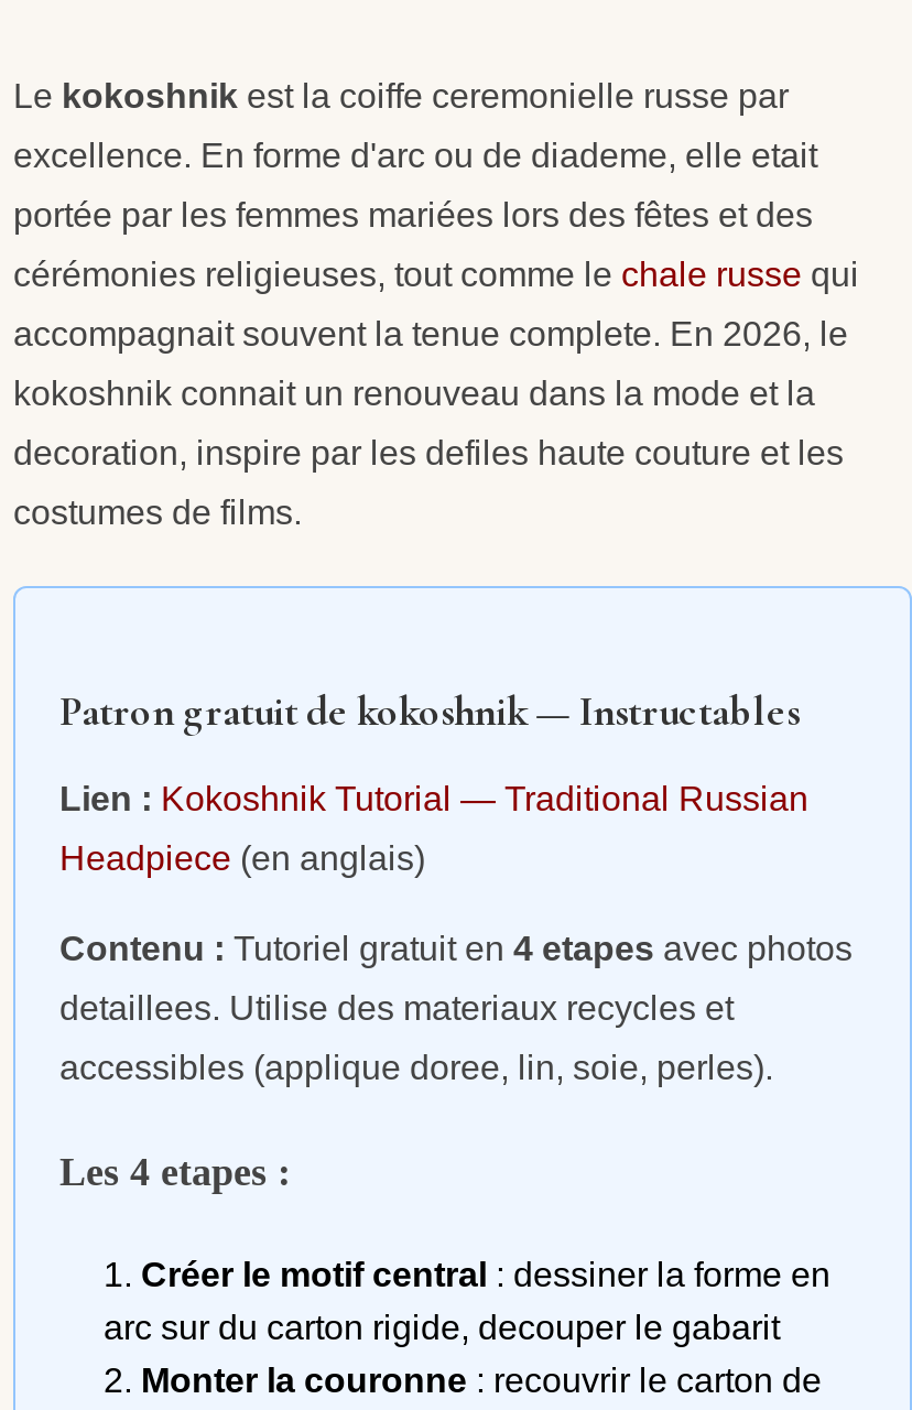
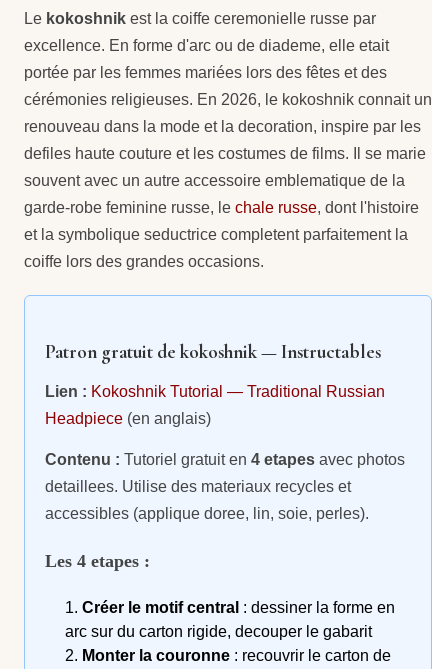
[13,255,859,531] cérémonies religieuses, tout comme le chale russe qui | accompagnait souvent la tenue complete. En 2026, le | kokoshnik connait un renouveau dans la mode et la | decoration, inspire par les defiles haute couture et les | costumes de films. -> [24,91,432,270] cérémonies religieuses. En 2026, le kokoshnik connait un | renouveau dans la mode et la decoration, inspire par les | defiles haute couture et les costumes de films. Il se marie | souvent avec un autre accessoire emblematique de la | garde-robe feminine russe, le chale russe, dont l'histoire | et la symbolique seductrice completent parfaitement la | coiffe lors des grandes occasions.

